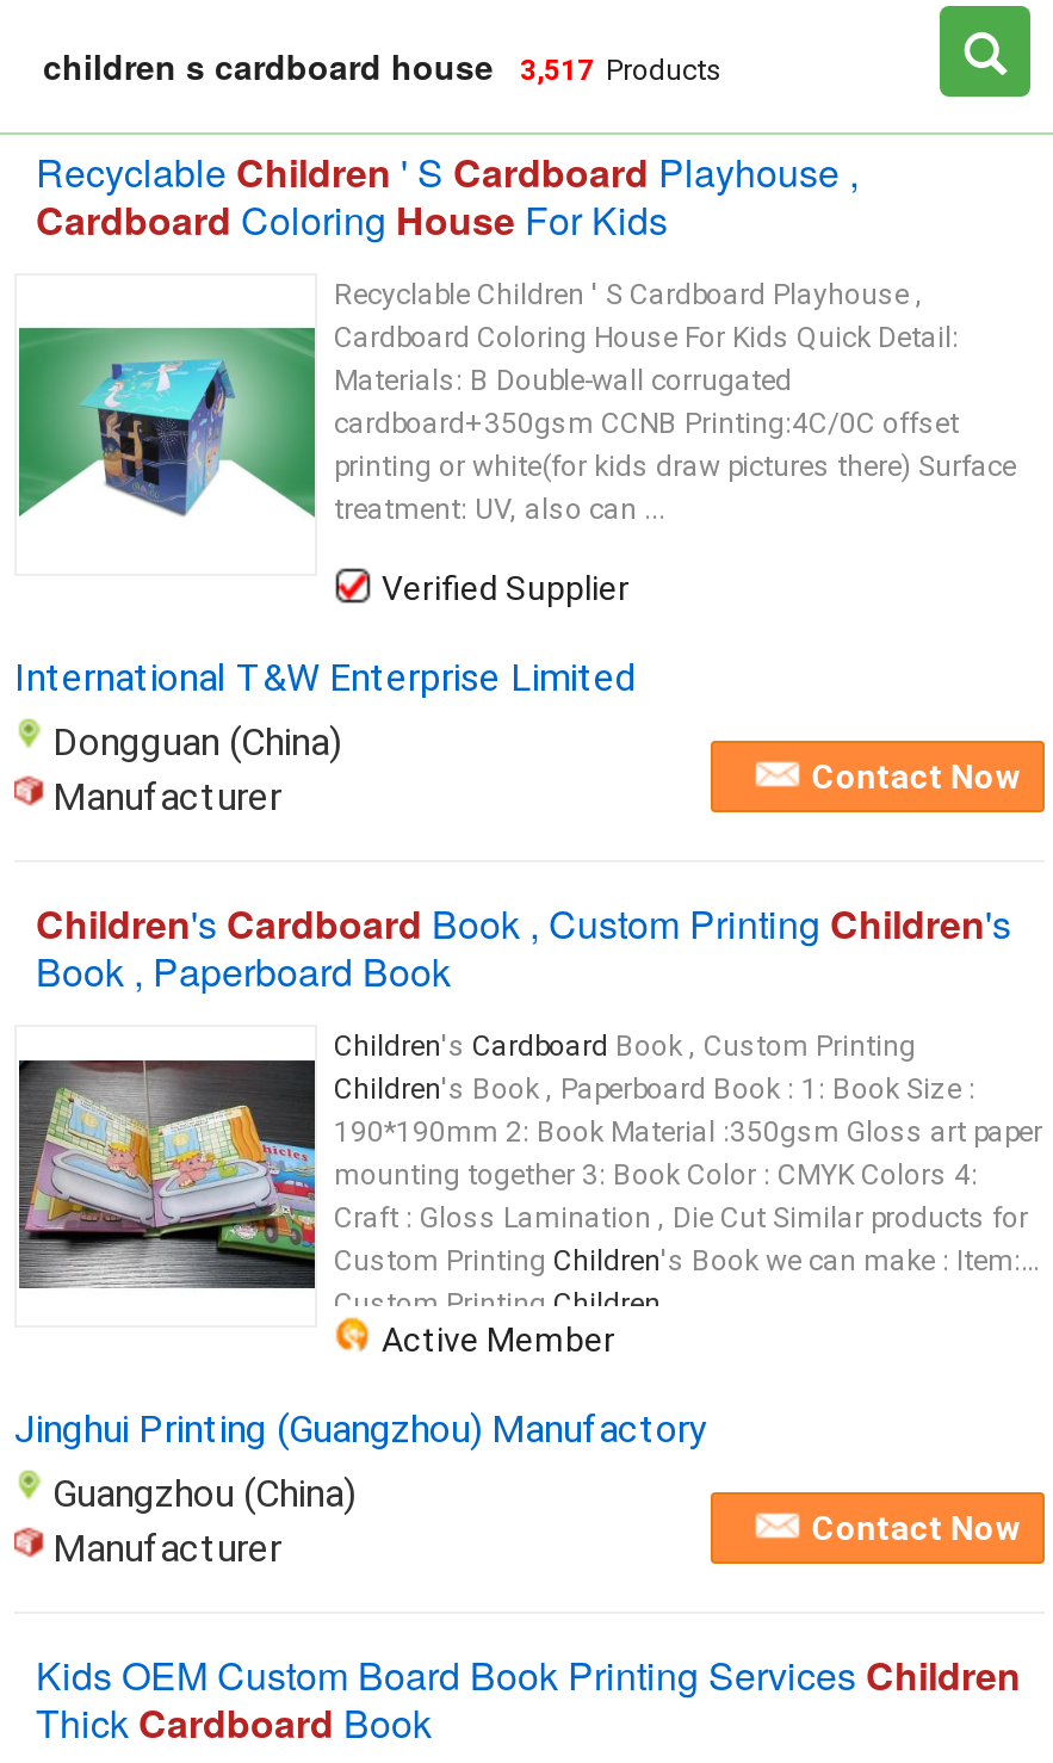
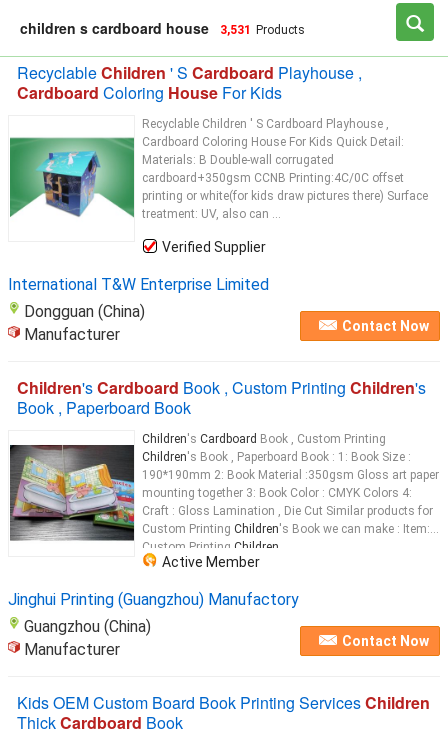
[43,42,723,89] children s cardboard house 3,517 Products -> [20,18,305,38] children s cardboard house 3,531 Products

